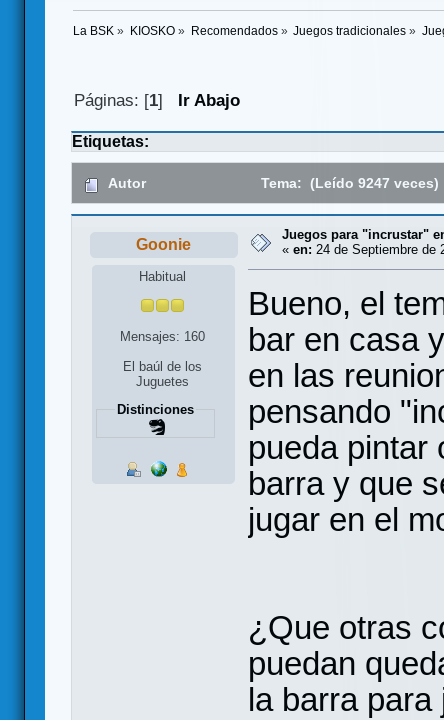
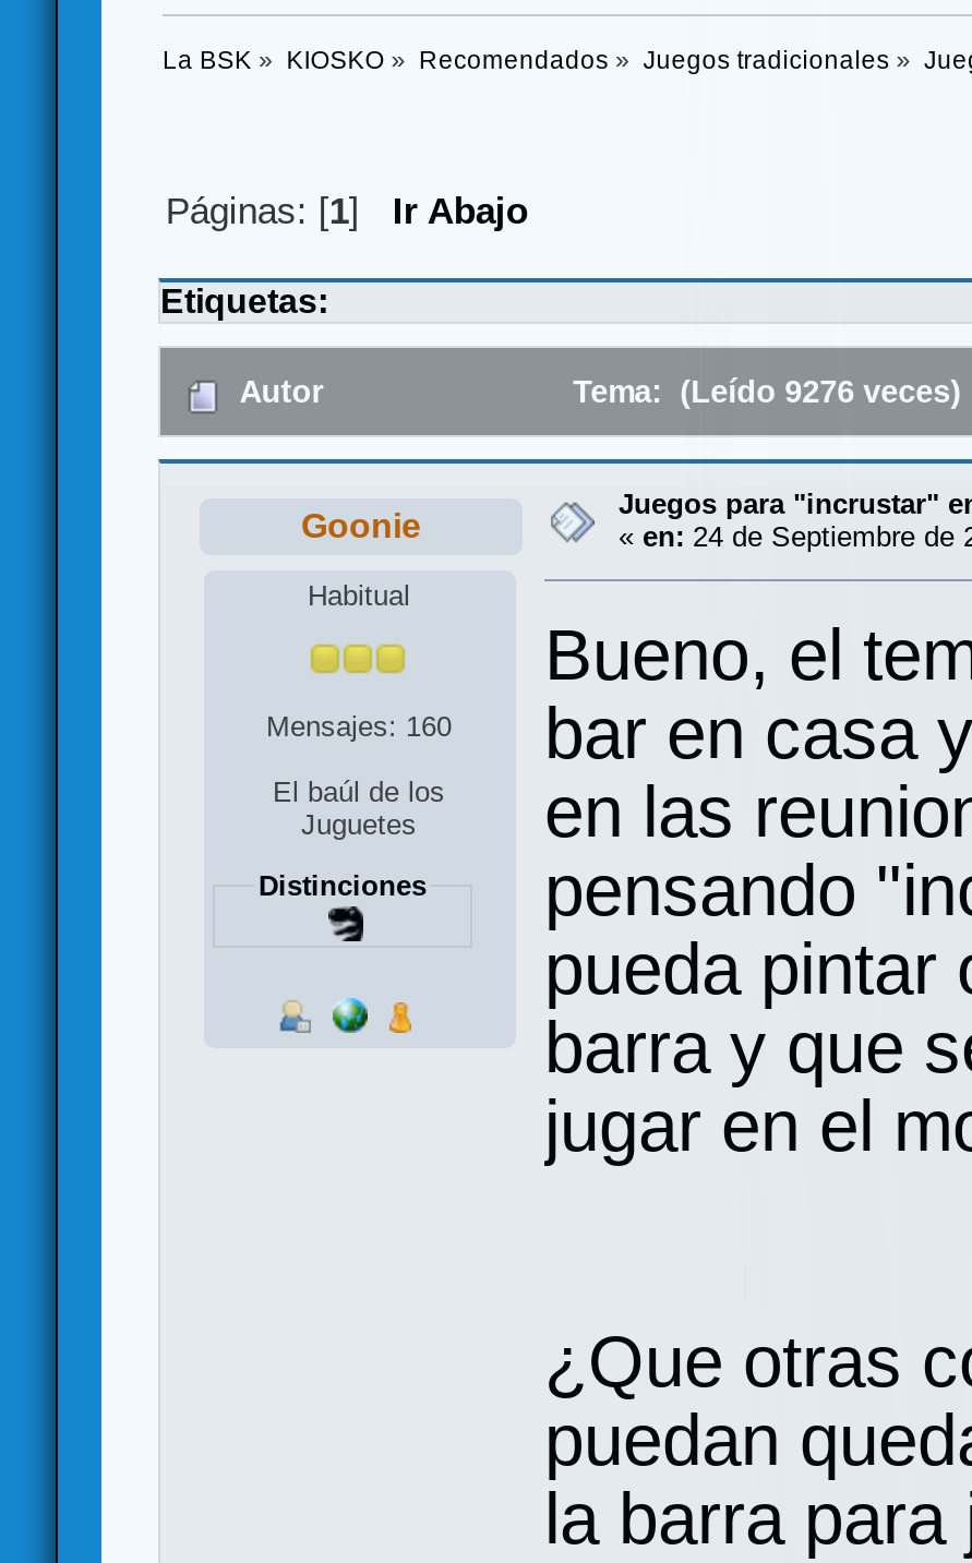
[257,175,439,191] Tema: (Leído 9247 veces) -> [564,375,961,410] Tema: (Leído 9276 veces)

